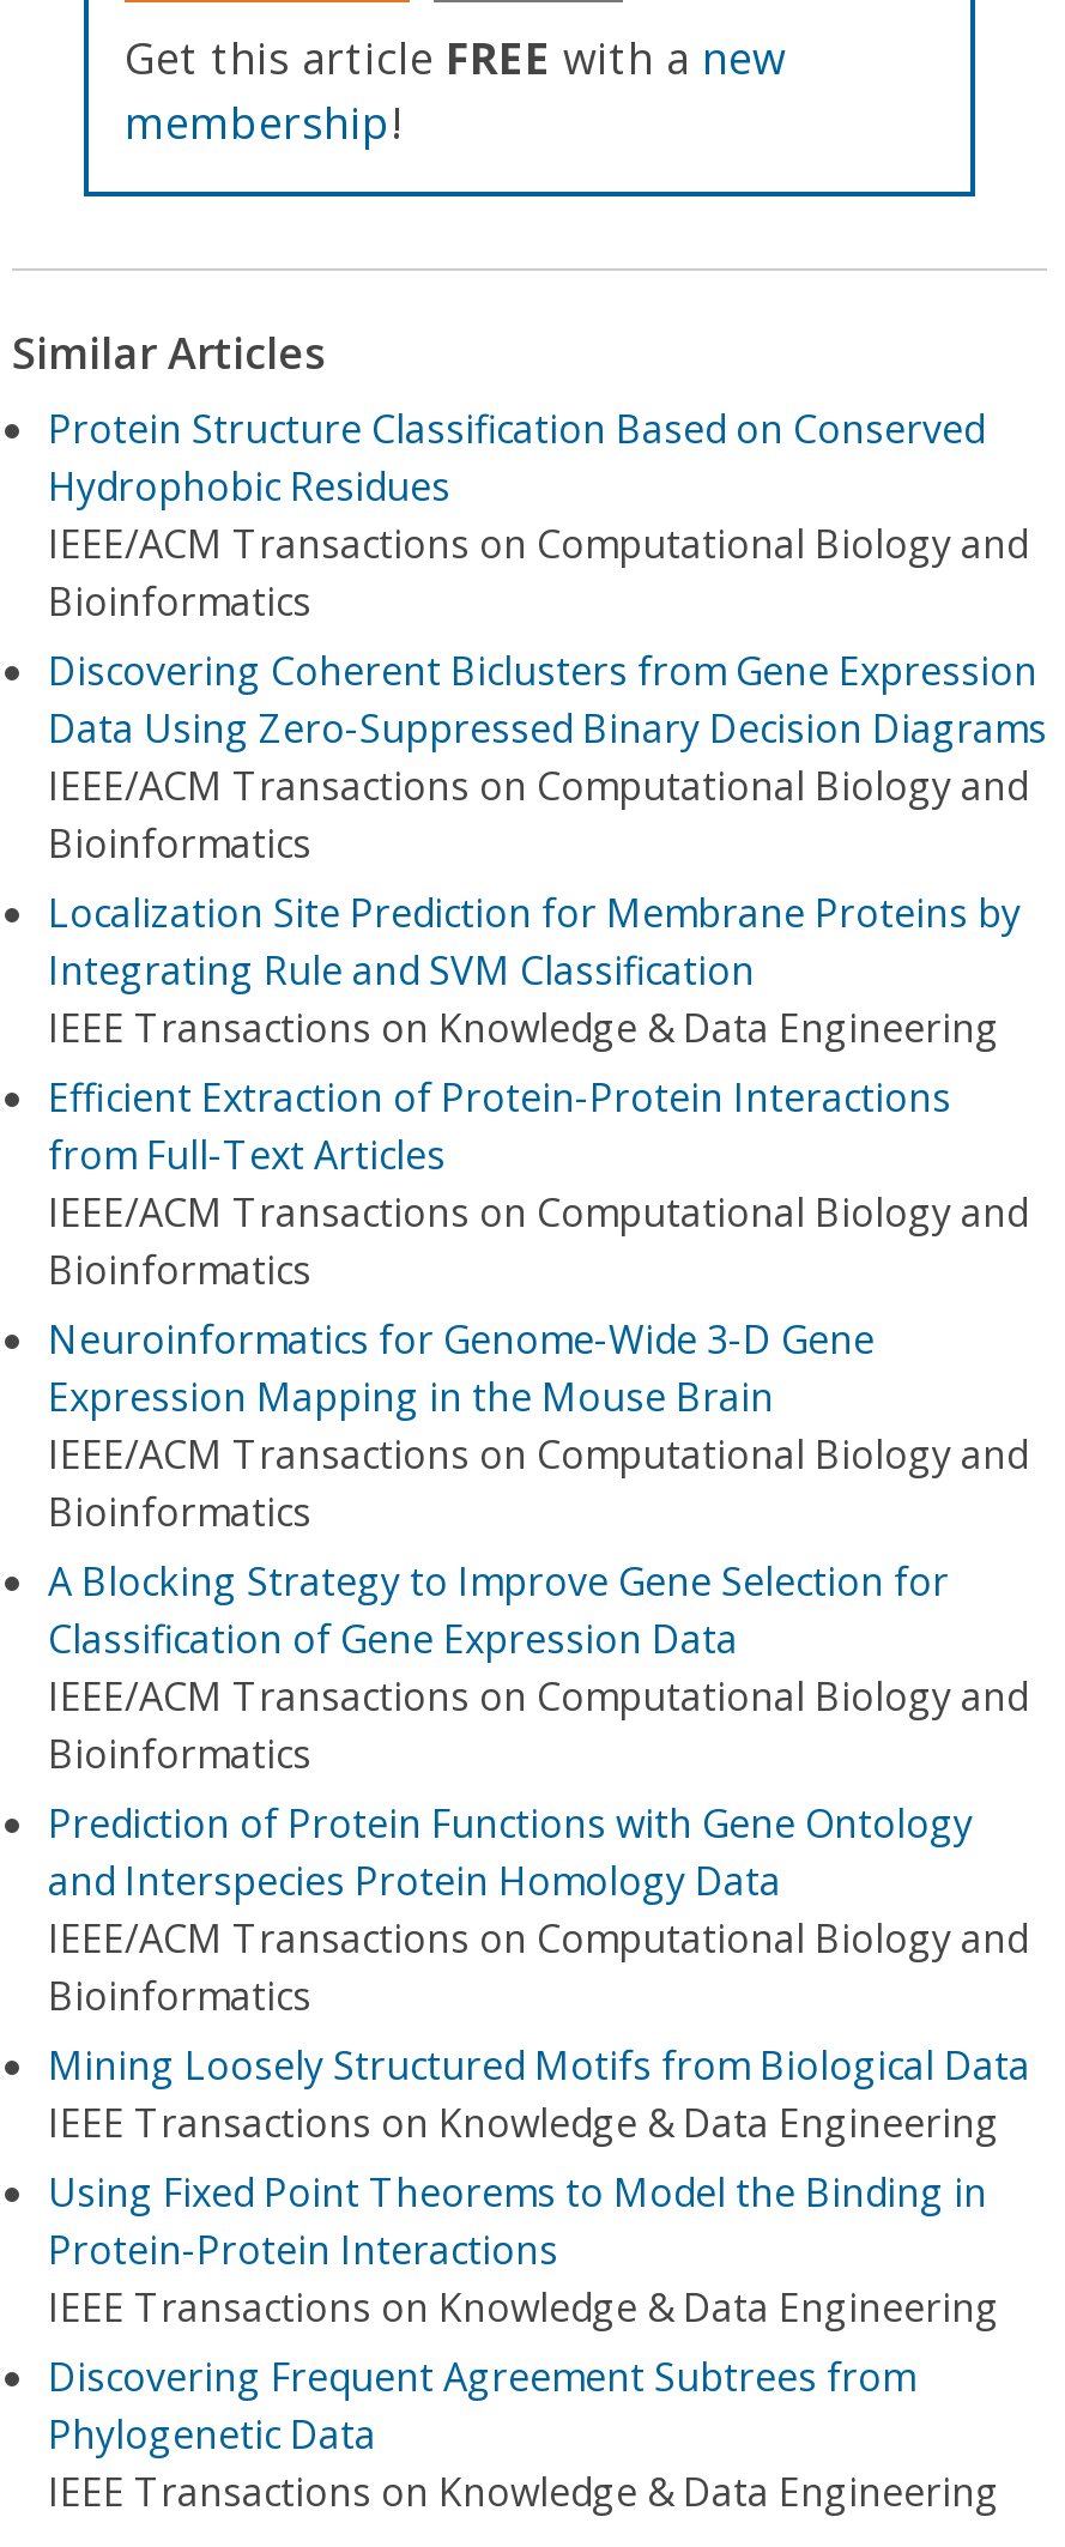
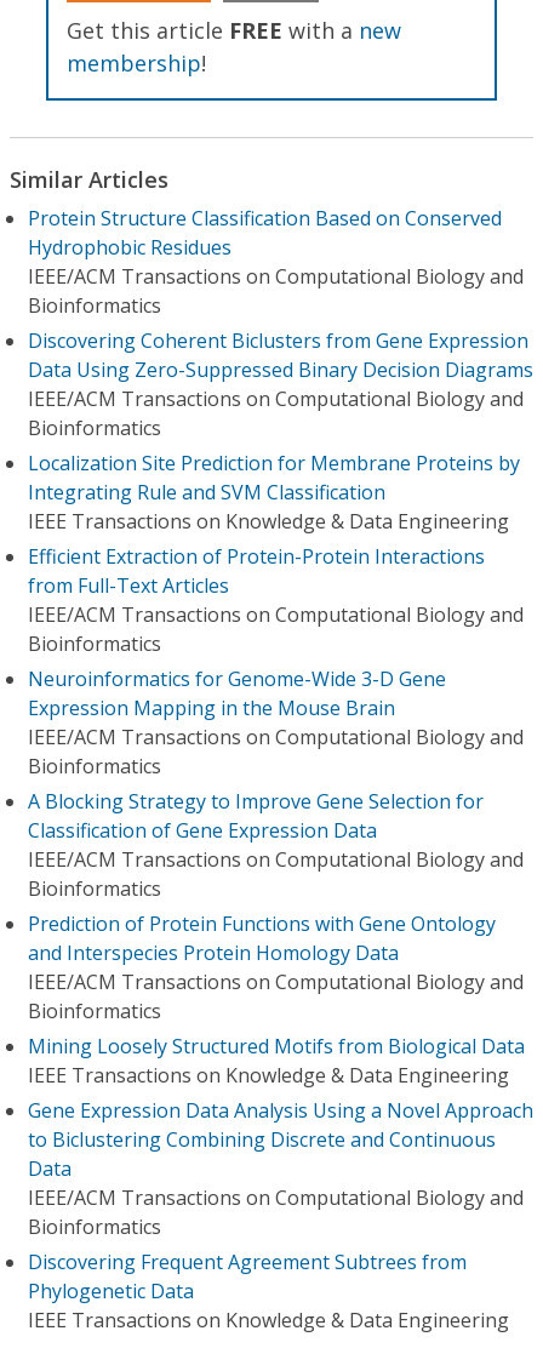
[48,2166,999,2334] Using Fixed Point Theorems to Model the Binding in | Protein-Protein Interactions | IEEE Transactions on Knowledge & Data Engineering -> [28,1097,533,1240] Gene Expression Data Analysis Using a Novel Approach | to Biclustering Combining Discrete and Continuous | Data | IEEE/ACM Transactions on Computational Biology and | Bioinformatics

